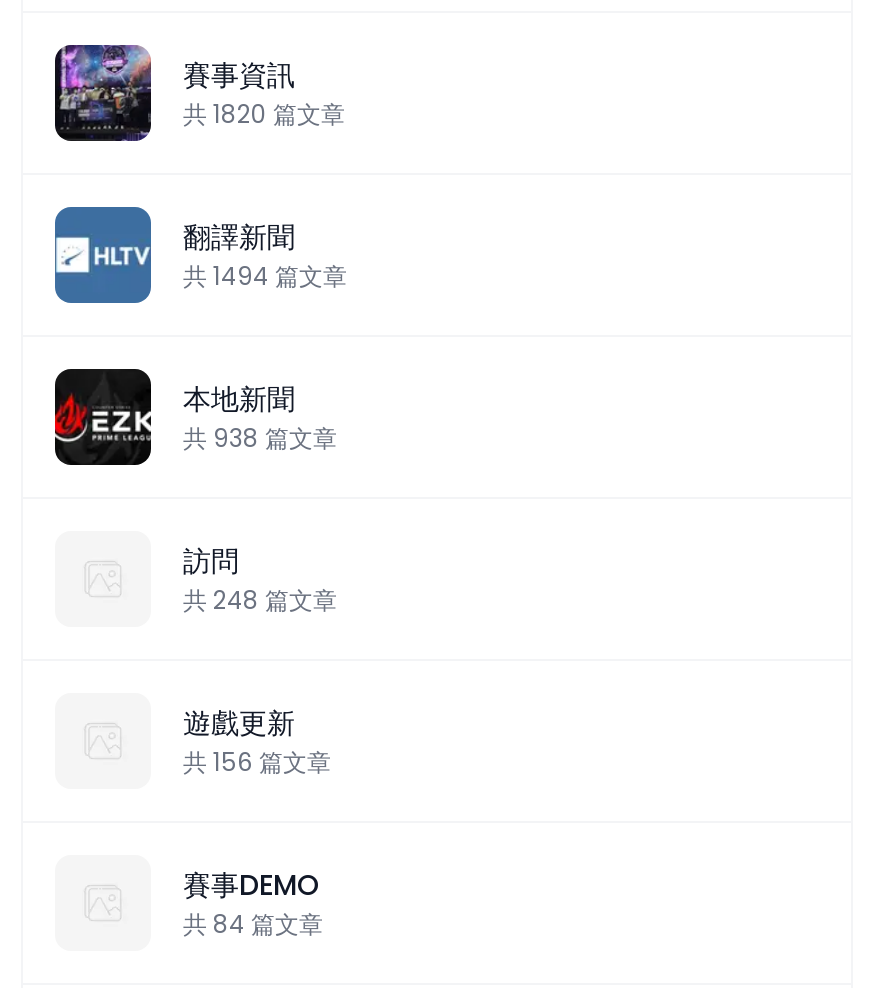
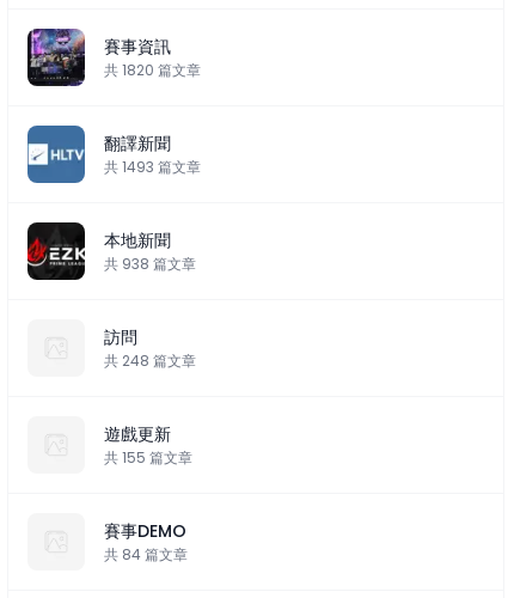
[183,259,347,293] 共1494篇文章 -> [104,157,201,177] 共1493篇文章
[183,745,331,779] 共156篇文章 -> [104,447,192,468] 共155篇文章

